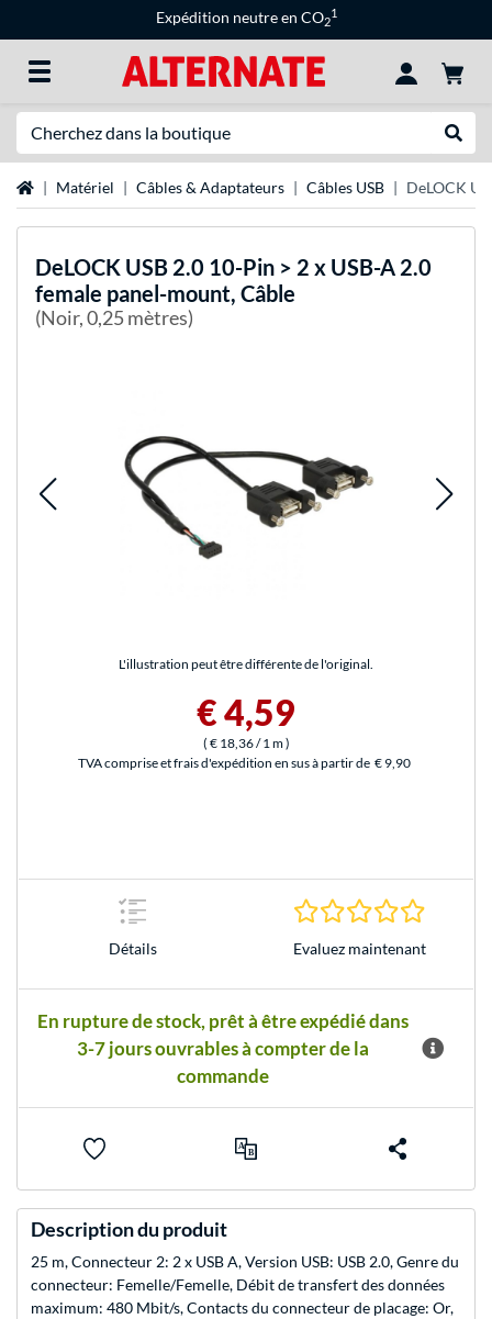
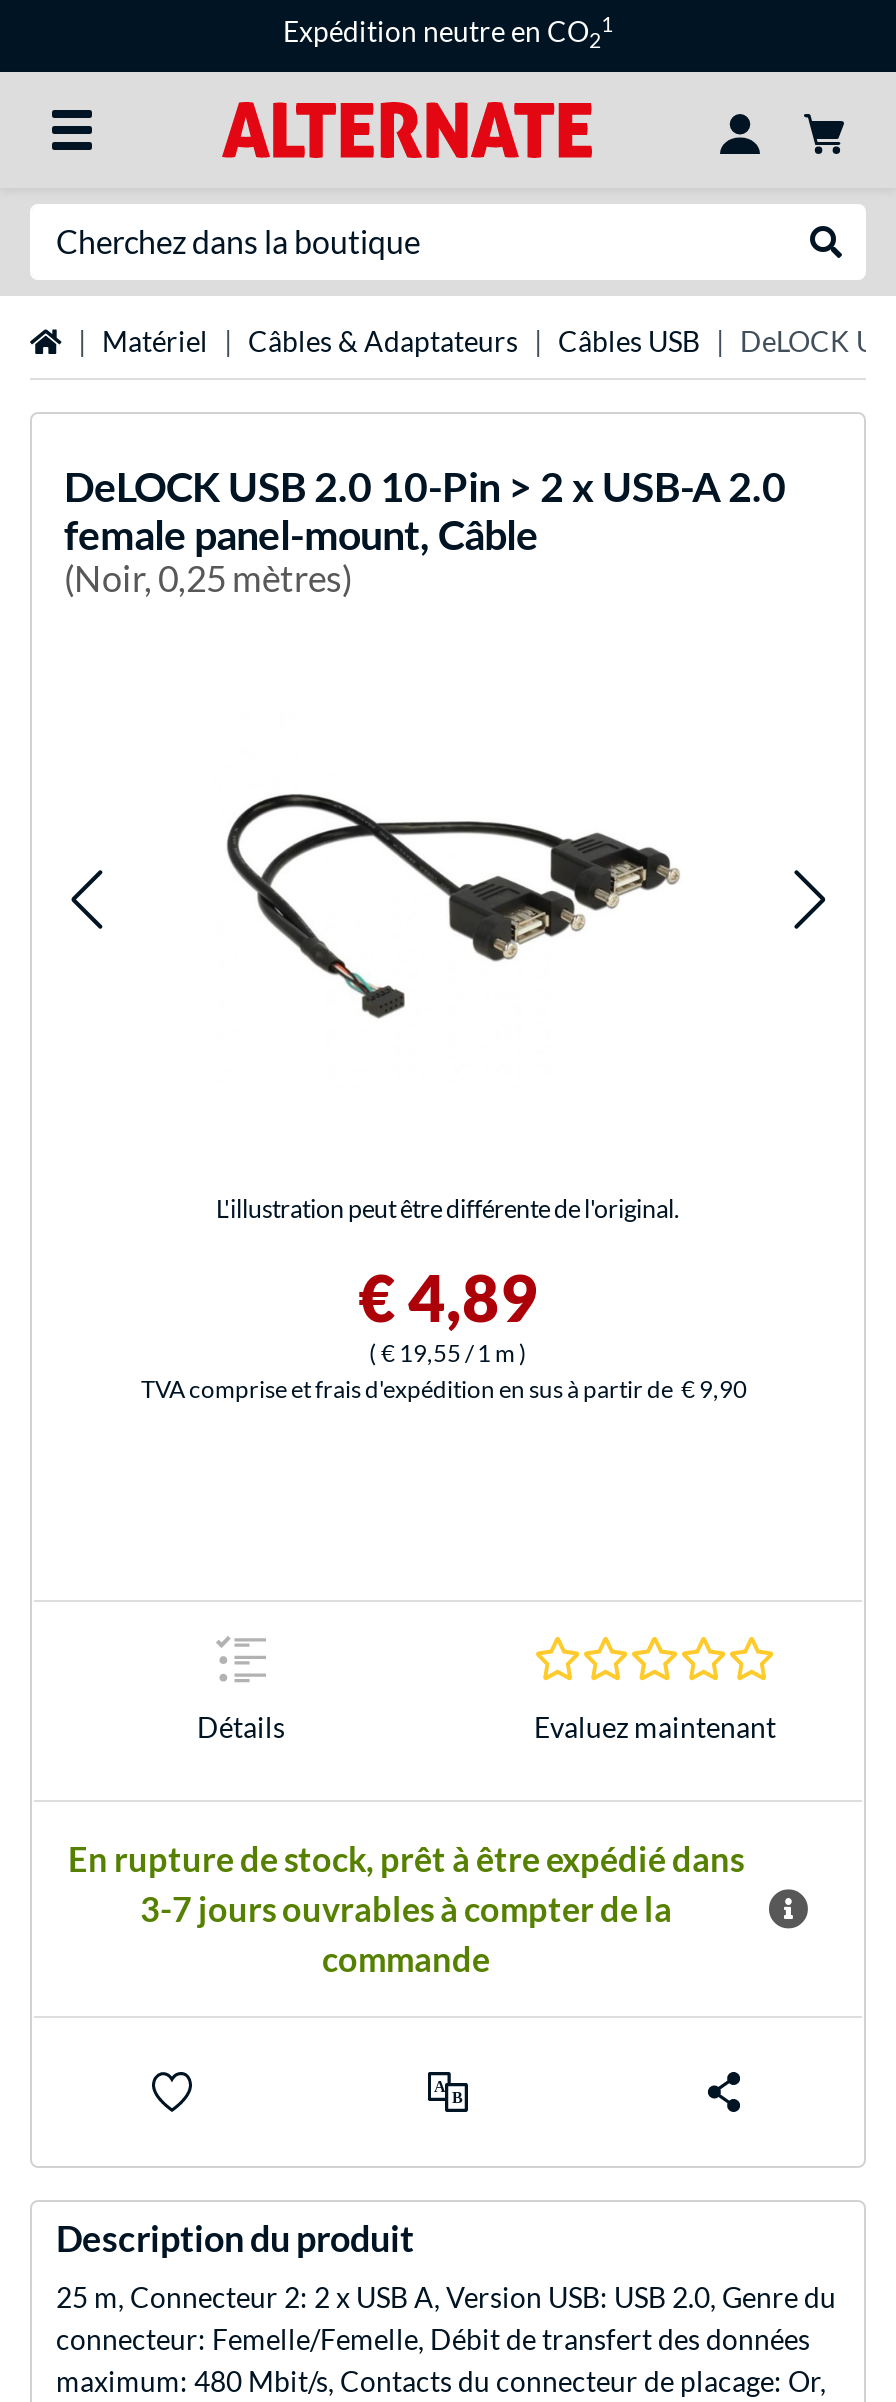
[197,691,295,734] € 4,59 -> [358,1258,538,1336] € 4,89
[203,735,289,751] (€ 18,36 / 1 m) -> [369,1338,527,1368] (€ 19,55 / 1 m)

